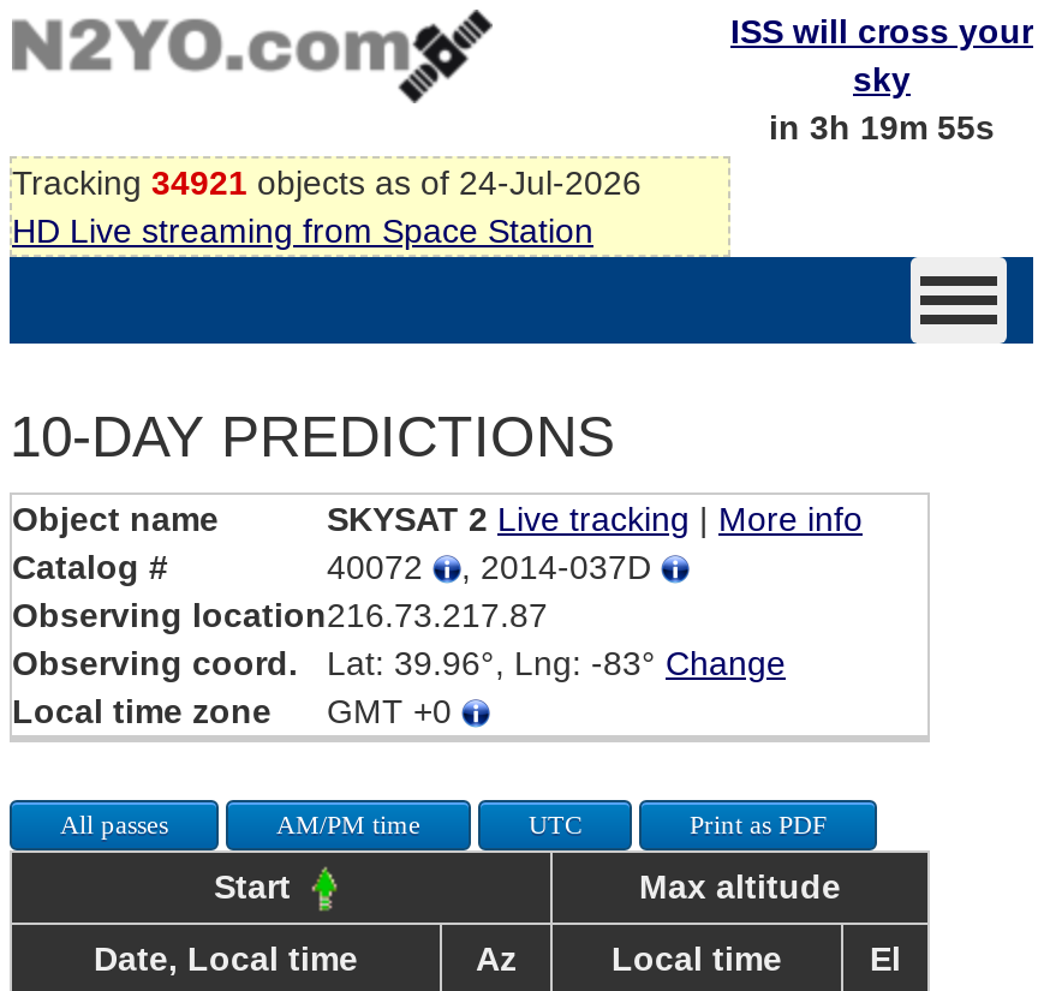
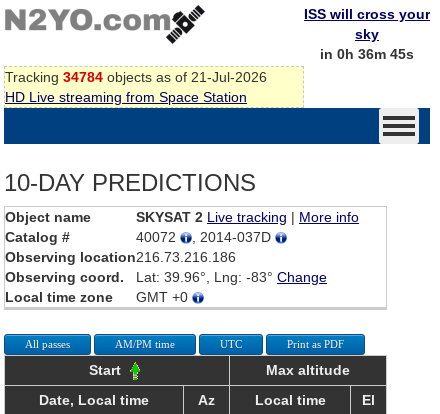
[769,108,995,147] in 3h 19m 55s -> [320,46,414,62] in 0h 36m 45s
[12,163,642,201] Tracking 34921 objects as of 24-Jul-2026 -> [5,69,267,85] Tracking 34784 objects as of 21-Jul-2026
[12,596,548,634] Observing location216.73.217.87 -> [5,249,236,265] Observing location216.73.216.186

